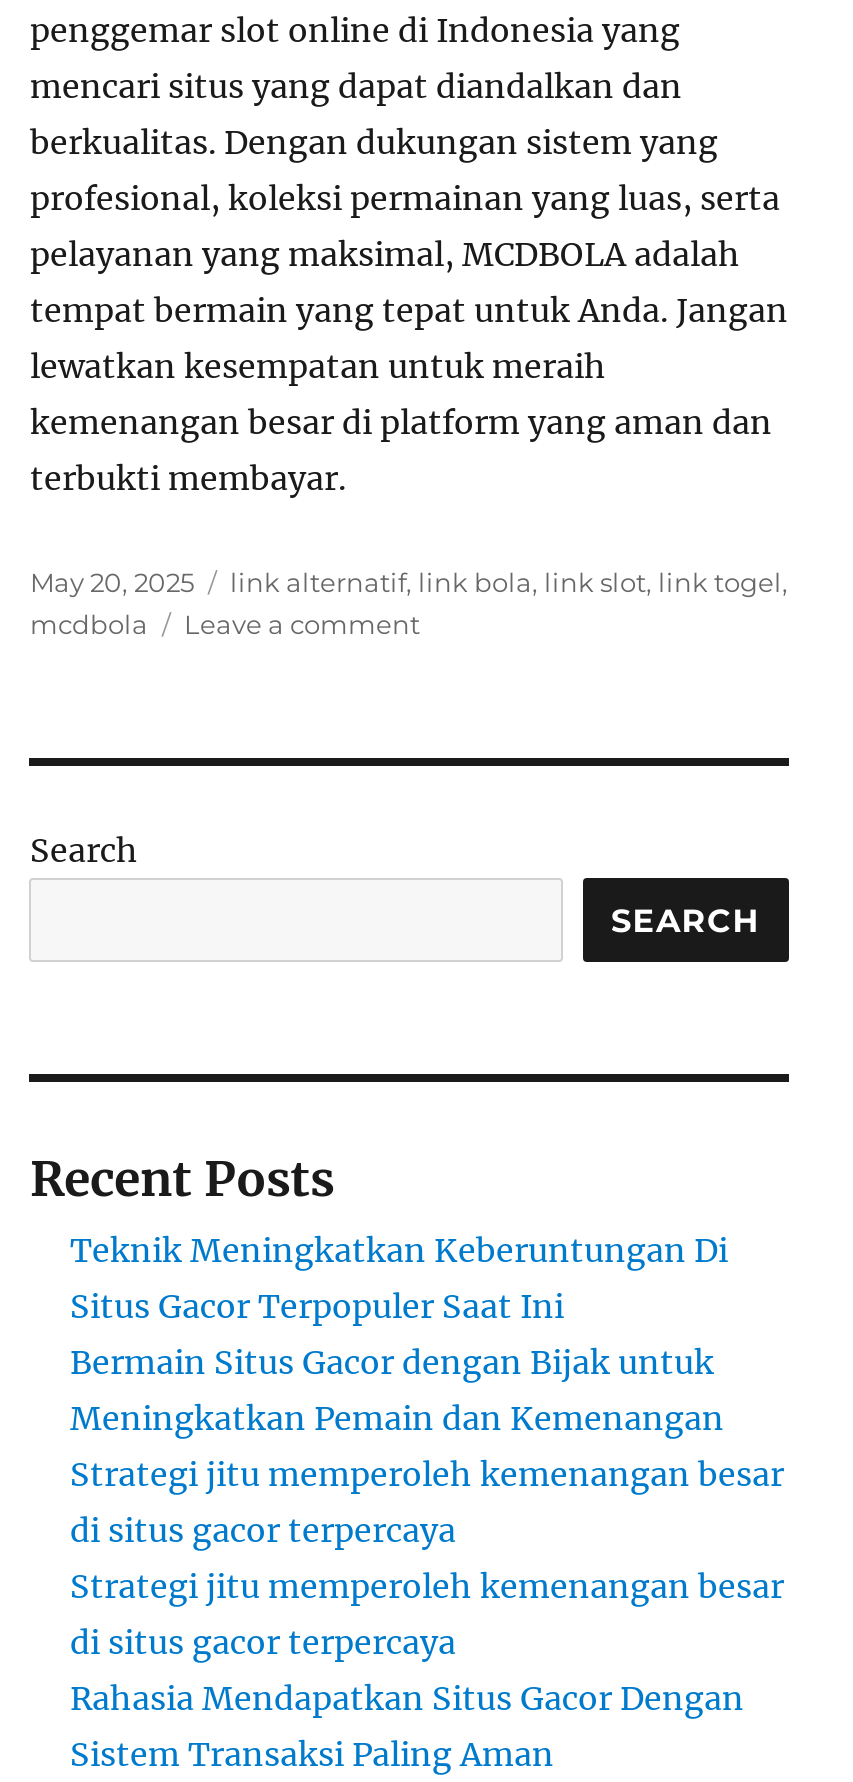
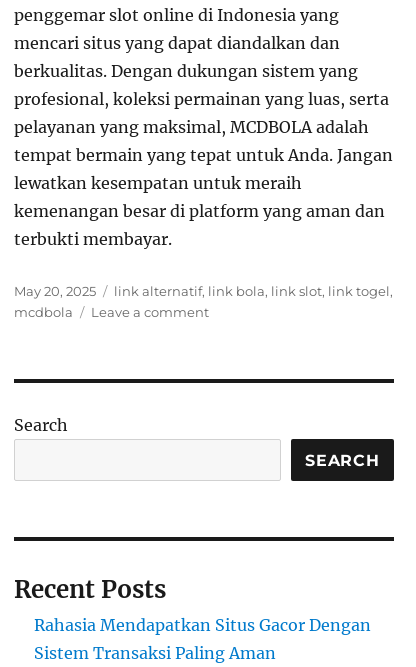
[70,1230,784,1662] Teknik Meningkatkan Keberuntungan Di | Situs Gacor Terpopuler Saat Ini | Bermain Situs Gacor dengan Bijak untuk | Meningkatkan Pemain dan Kemenangan | Strategi jitu memperoleh kemenangan besar | di situs gacor terpercaya | Strategi jitu memperoleh kemenangan besar | di situs gacor terpercaya -> none

